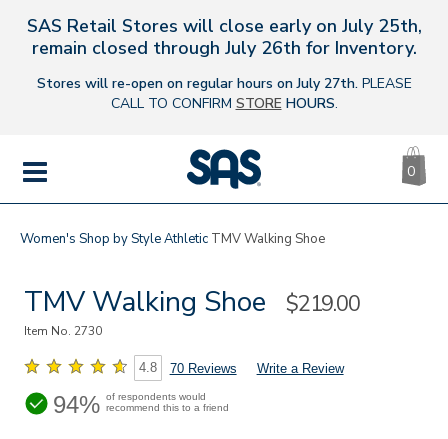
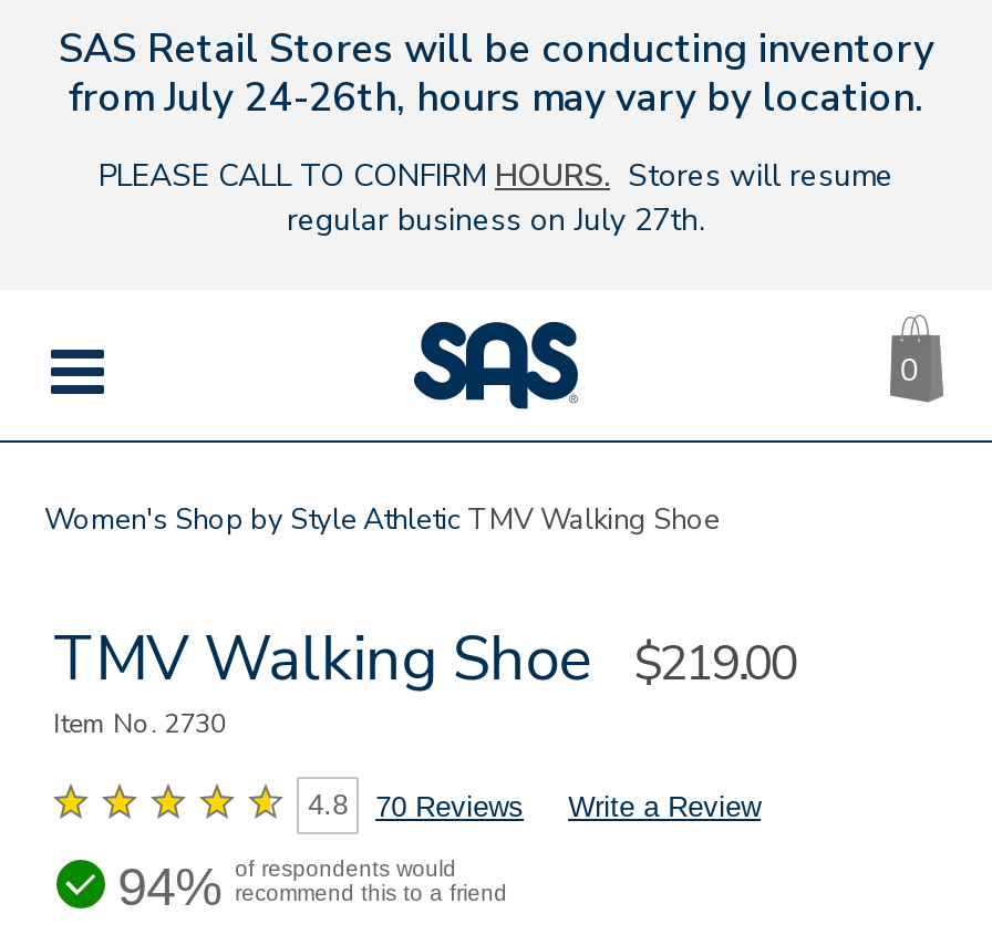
[26,14,421,60] SAS Retail Stores will close early on July 25th, | remain closed through July 26th for Inventory. -> [59,22,933,124] SAS Retail Stores will be conducting inventory | from July 24-26th, hours may vary by location.
[36,74,411,113] Stores will re-open on regular hours on July 27th. PLEASE | CALL TO CONFIRM STORE HOURS. -> [99,155,893,241] PLEASE CALL TO CONFIRM HOURS. Stores will resume | regular business on July 27th.

